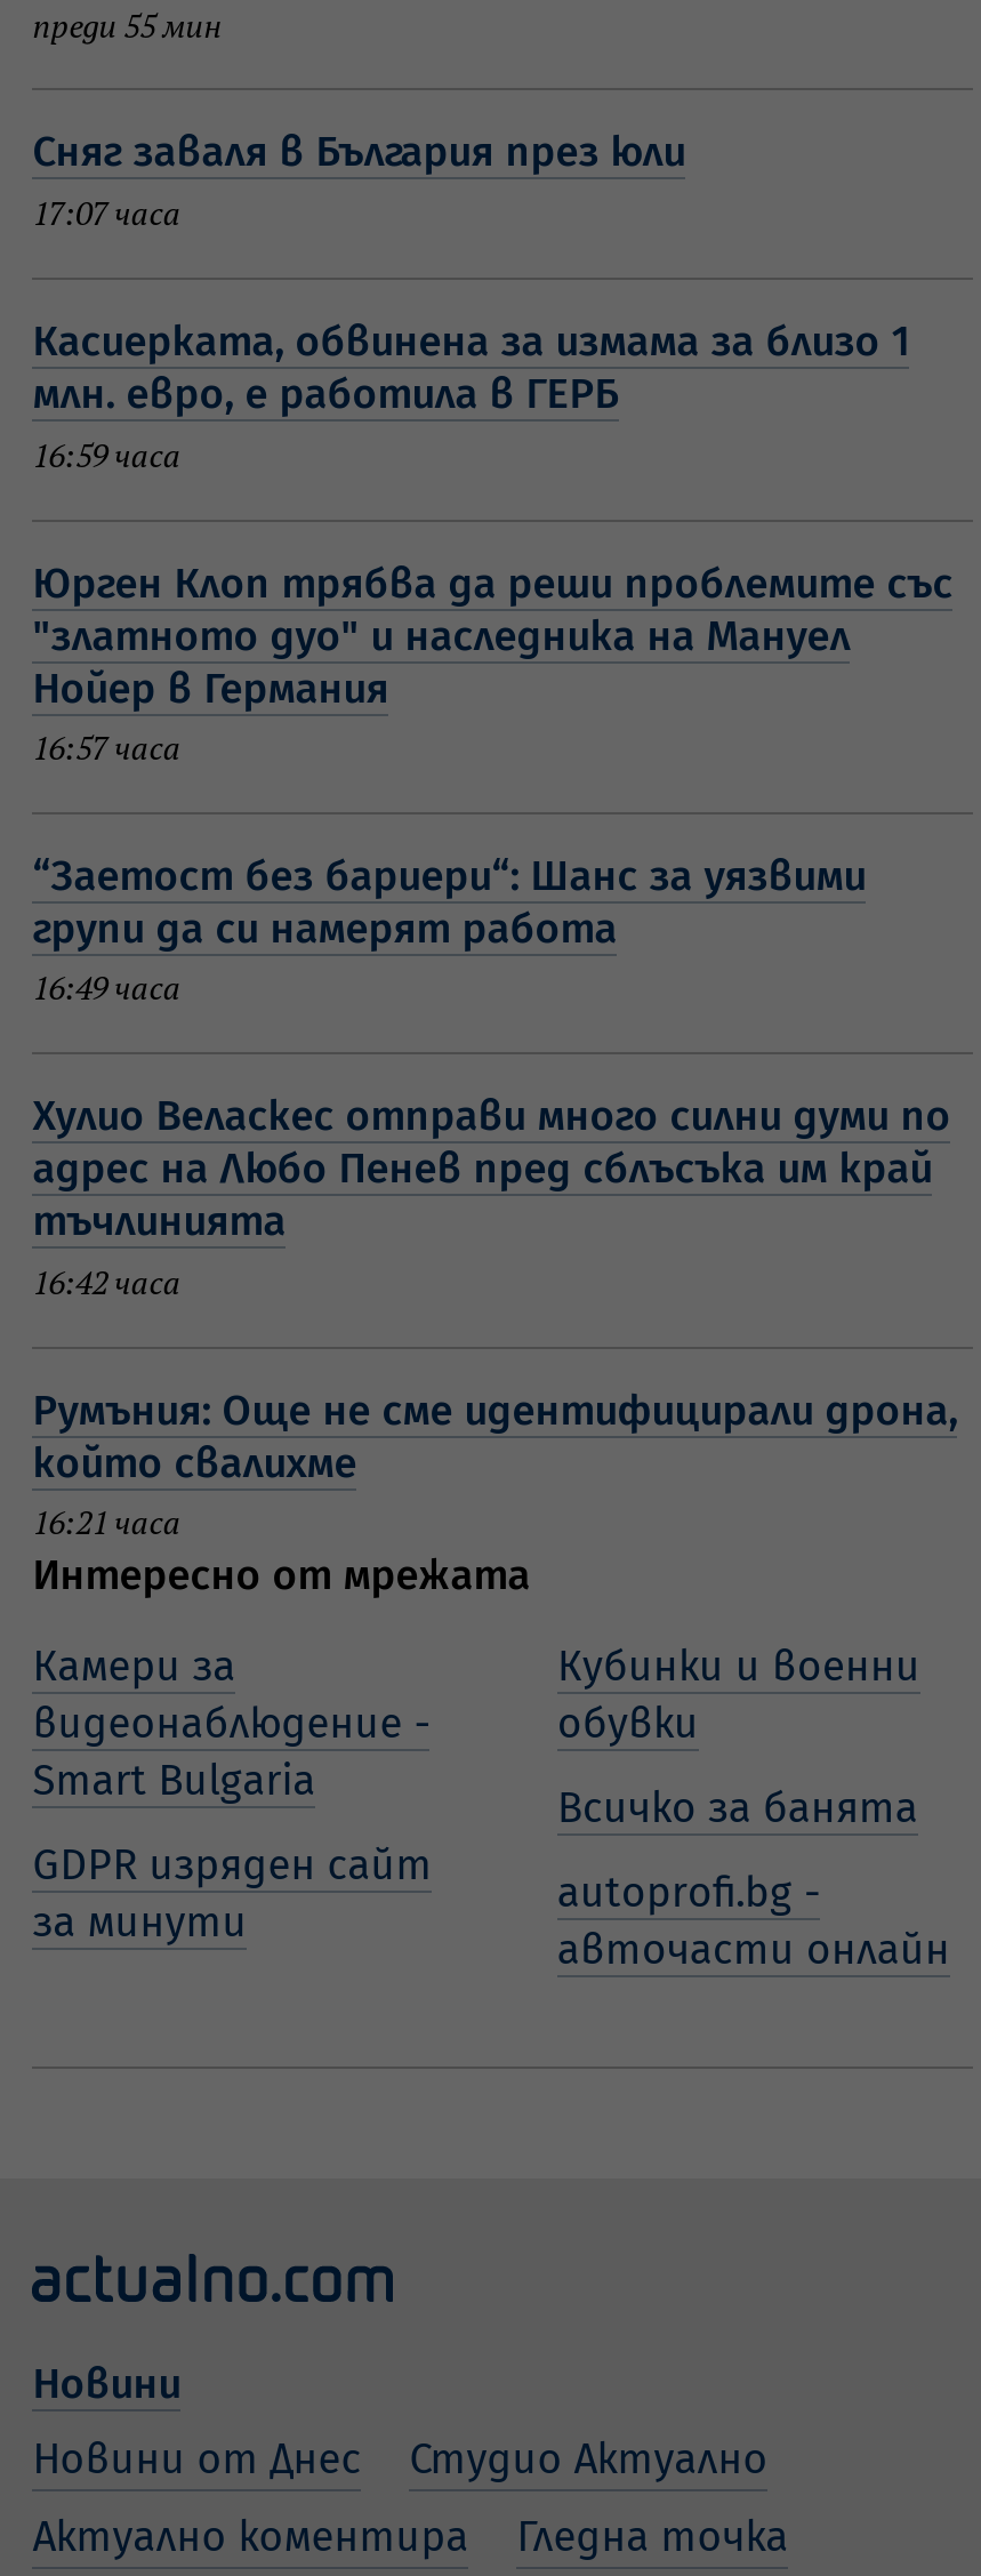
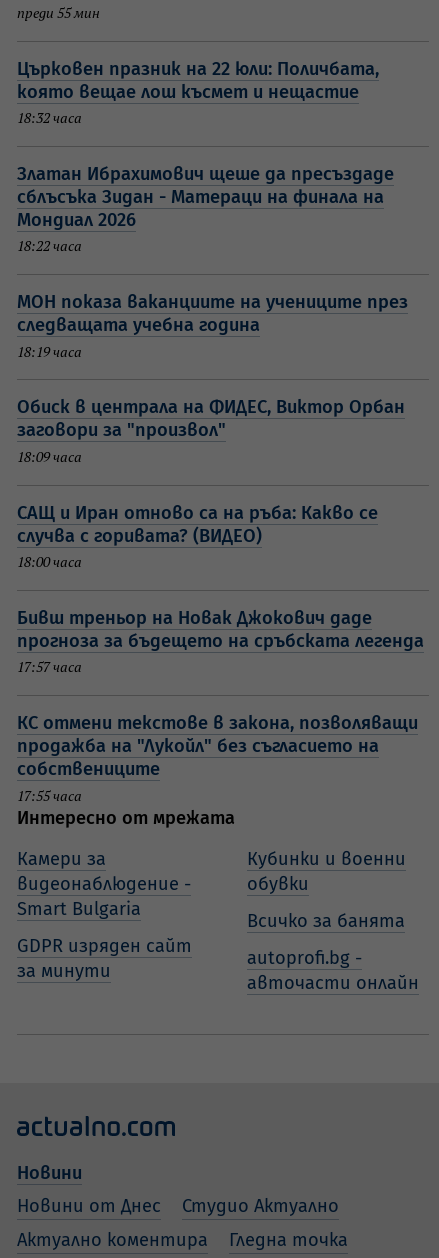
[33,128,958,1541] Сняг заваля в България през юли | 17:07 часа | Касиерката, обвинена за измама за близо 1 | млн. евро, е работила в ГЕРБ | 16:59 часа | Юрген Клоп трябва да реши проблемите със | "златното дуо" и наследника на Мануел | Нойер в Германия | 16:57 часа | “Заетост без бариери“: Шанс за уязвими | групи да си намерят работа | 16:49 часа | Хулио Веласкес отправи много силни думи по | адрес на Любо Пенев пред сблъсъка им край | тъчлинията | 16:42 часа | Румъния: Още не сме идентифицирали дрона, | който свалихме | 16:21 часа -> [17,57,424,804] Църковен празник на 22 юли: Поличбата, | която вещае лош късмет и нещастие | 18:32 часа | Златан Ибрахимович щеше да пресъздаде | сблъсъка Зидан - Матераци на финала на | Мондиал 2026 | 18:22 часа | МОН показа ваканциите на учениците през | следващата учебна година | 18:19 часа | Обиск в централа на ФИДЕС, Виктор Орбан | заговори за "произвол" | 18:09 часа | САЩ и Иран отново са на ръба: Какво се | случва с горивата? (ВИДЕО) | 18:00 часа | Бивш треньор на Новак Джокович даде | прогноза за бъдещето на сръбската легенда | 17:57 часа | КС отмени текстове в закона, позволяващи | продажба на "Лукойл" без съгласието на | собствениците | 17:55 часа

